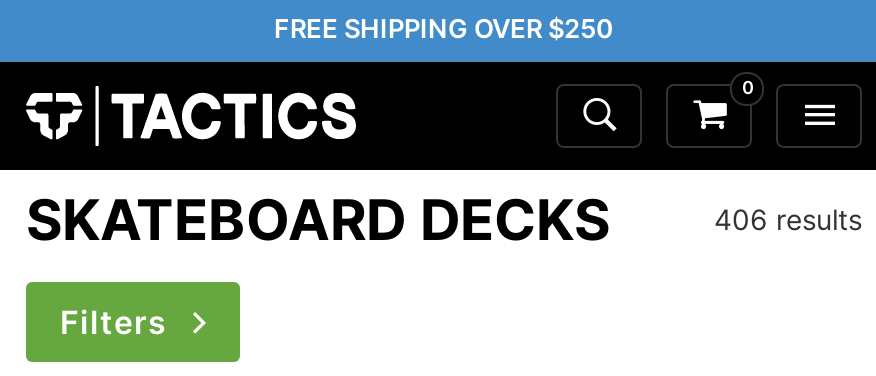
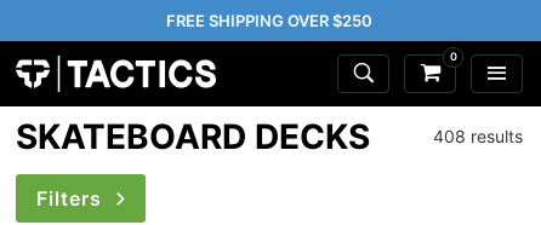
[714,202,862,236] 406 results -> [433,126,523,146] 408 results

